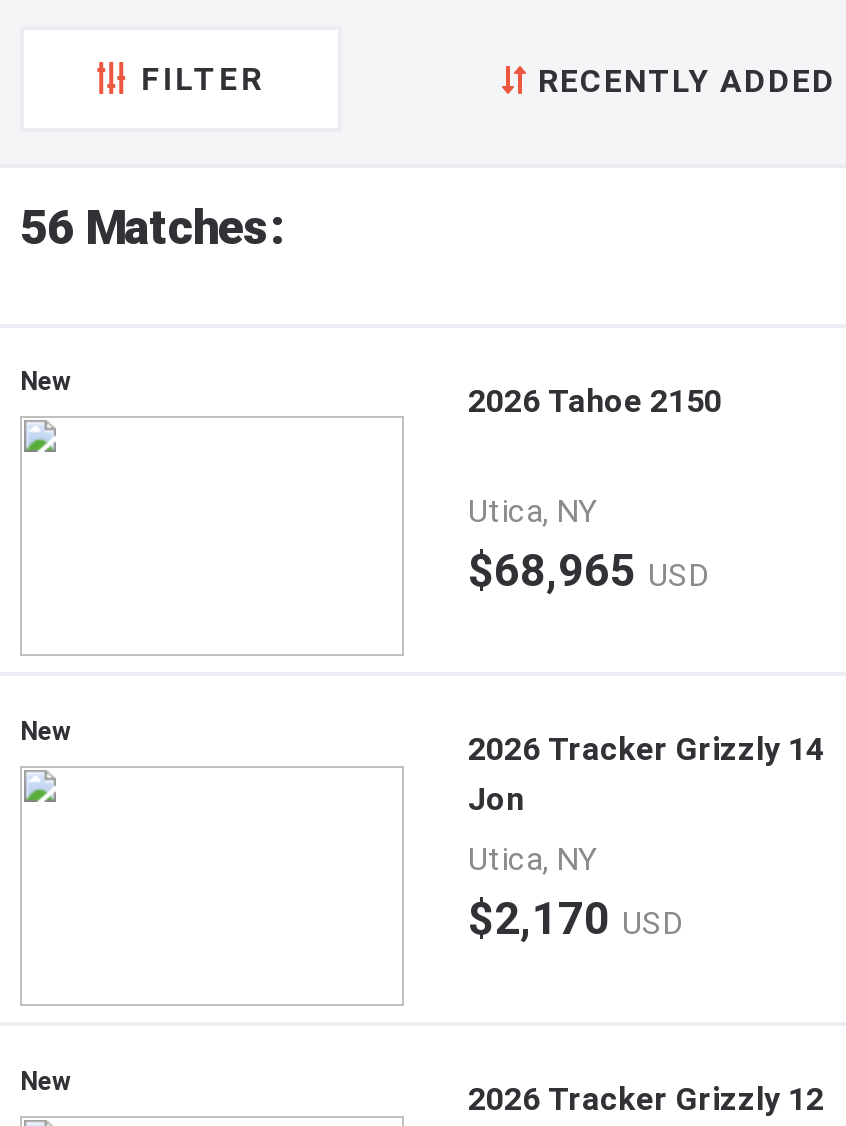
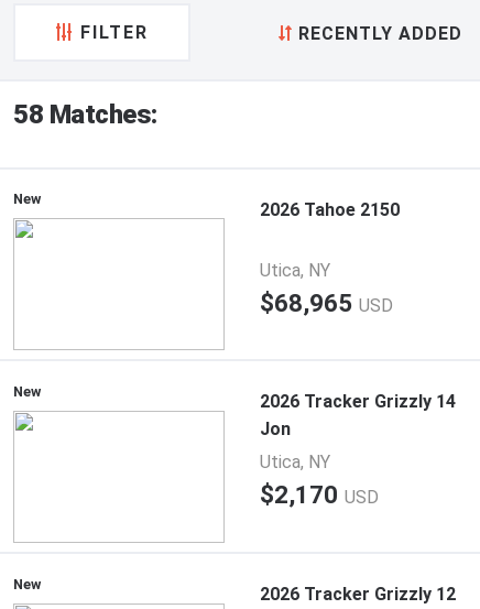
[20,200,281,256] 56 Matches: -> [13,99,157,130] 58 Matches:

